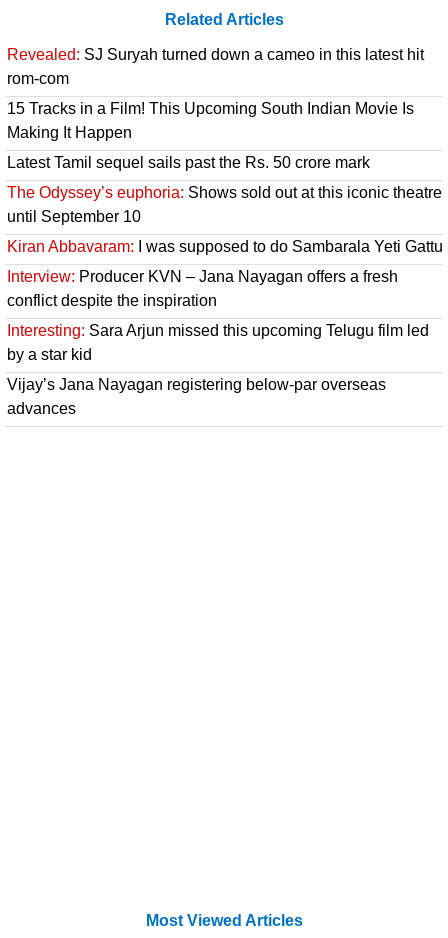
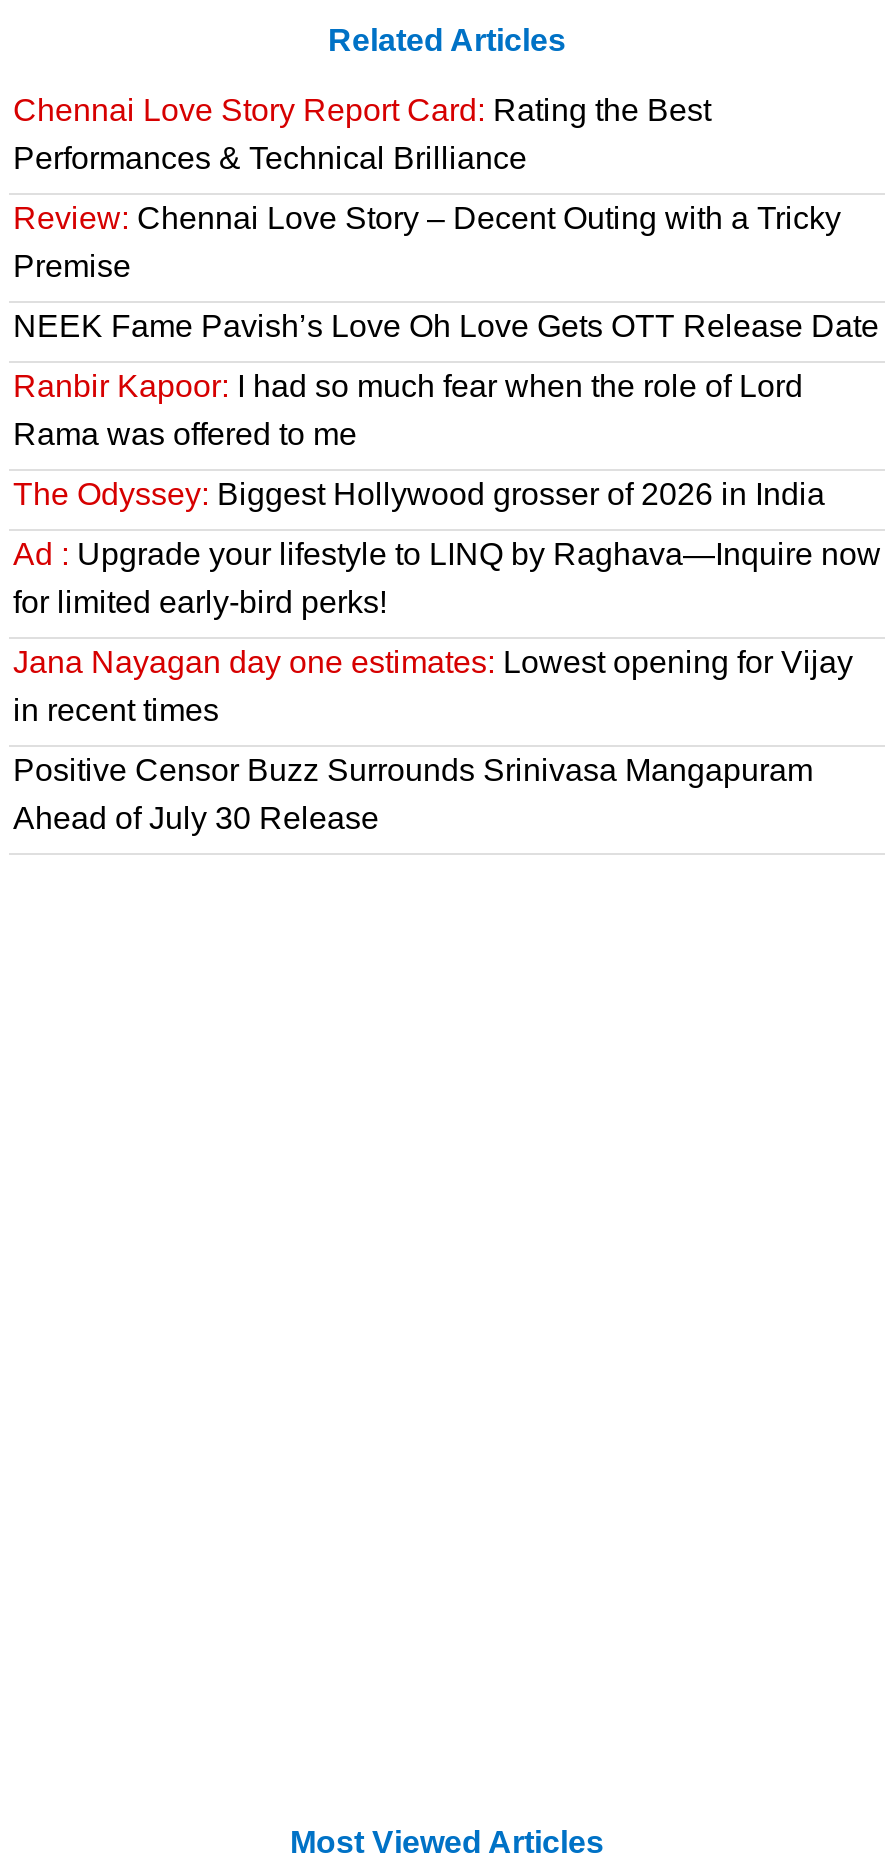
[7,46,424,87] Revealed: SJ Suryah turned down a cameo in this latest hit | rom-com -> [13,94,711,176] Chennai Love Story Report Card: Rating the Best | Performances & Technical Brilliance
[7,100,414,141] 15 Tracks in a Film! This Upcoming South Indian Movie Is | Making It Happen -> [13,202,841,284] Review: Chennai Love Story – Decent Outing with a Tricky | Premise
[7,154,370,171] Latest Tamil sequel sails past the Rs. 50 crore mark -> [13,310,879,344] NEEK Fame Pavish’s Love Oh Love Gets OTT Release Date
[7,184,442,225] The Odyssey’s euphoria: Shows sold out at this iconic theatre | until September 10 -> [13,370,803,452] Ranbir Kapoor: I had so much fear when the role of Lord | Rama was offered to me
[7,238,443,255] Kiran Abbavaram: I was supposed to do Sambarala Yeti Gattu -> [13,478,825,512] The Odyssey: Biggest Hollywood grosser of 2026 in India
[7,268,398,309] Interview: Producer KVN – Jana Nayagan offers a fresh | conflict despite the inspiration -> [13,538,881,620] Ad : Upgrade your lifestyle to LINQ by Raghava—Inquire now | for limited early-bird perks!
[7,322,429,363] Interesting: Sara Arjun missed this upcoming Telugu film led | by a star kid -> [13,646,853,728] Jana Nayagan day one estimates: Lowest opening for Vijay | in recent times
[7,376,386,417] Vijay’s Jana Nayagan registering below-par overseas | advances -> [13,754,813,836] Positive Censor Buzz Surrounds Srinivasa Mangapuram | Ahead of July 30 Release

